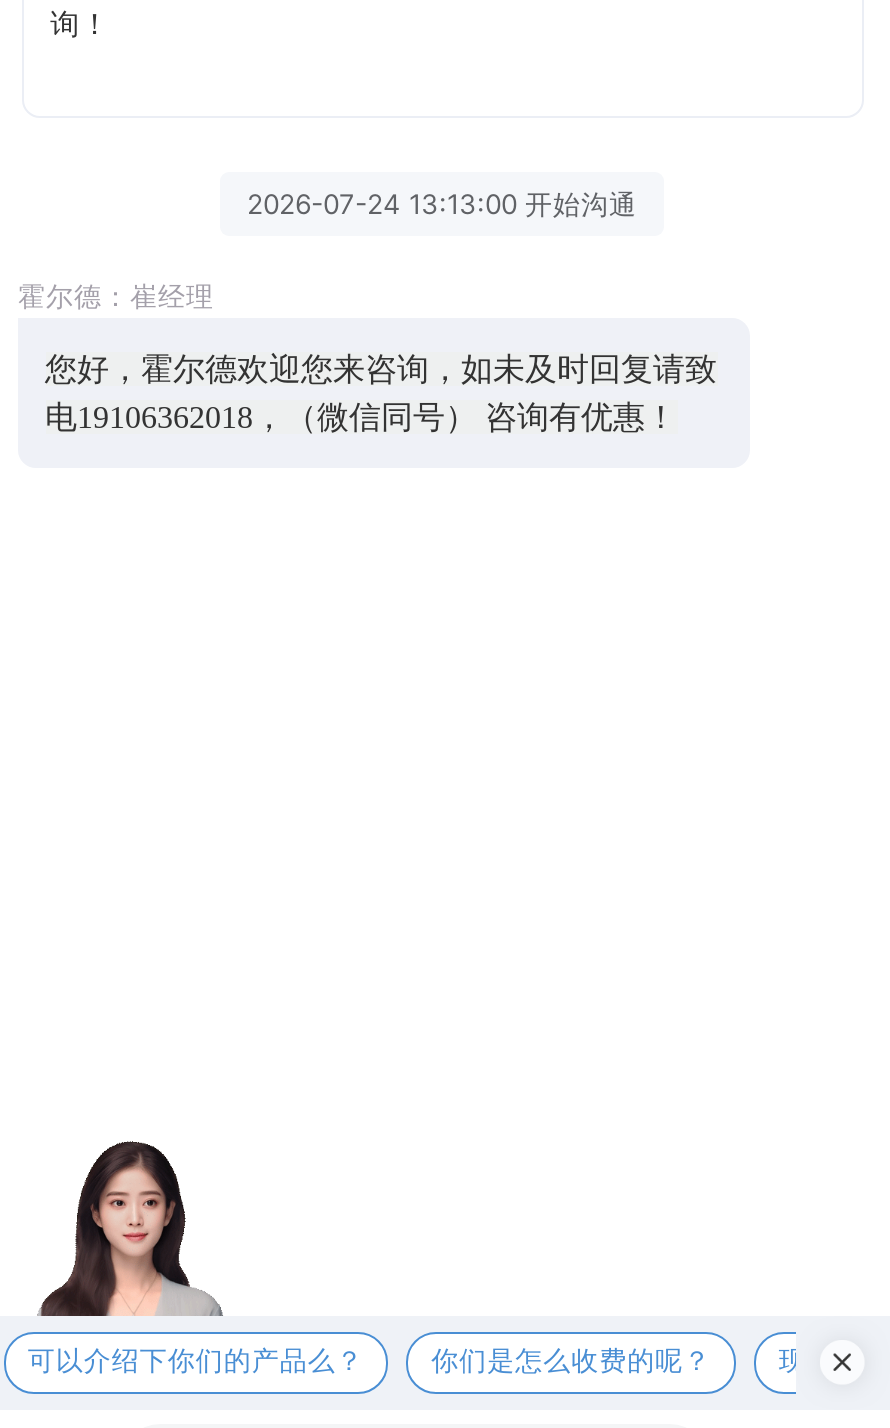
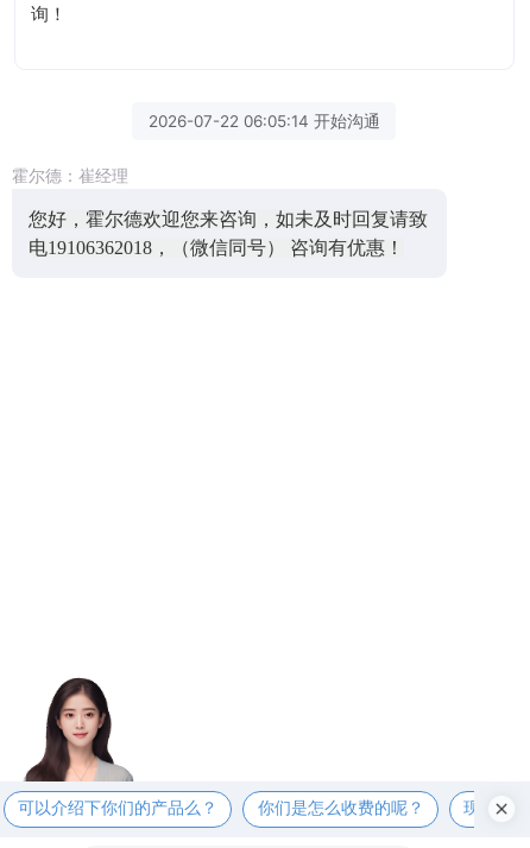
[247,188,637,220] 2026-07-24 13:13:00 开始沟通 -> [148,112,380,131] 2026-07-22 06:05:14 开始沟通

